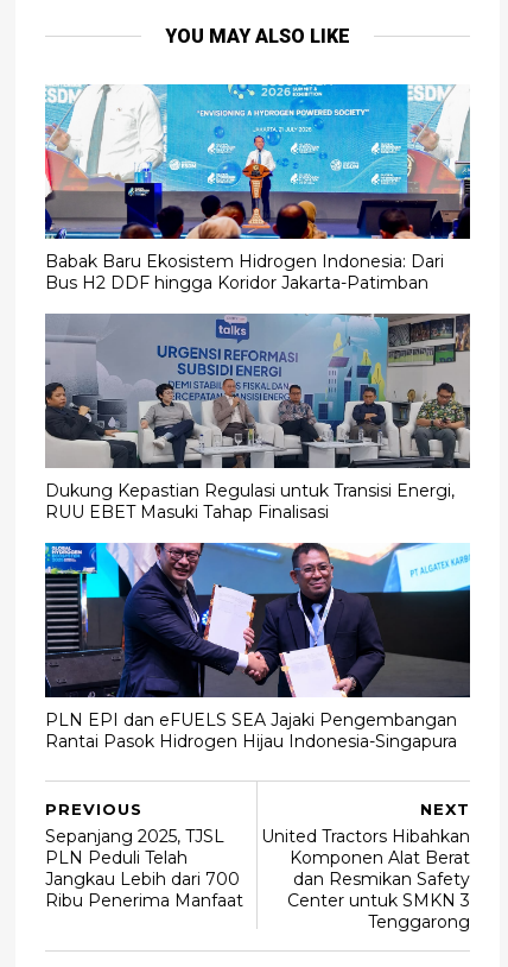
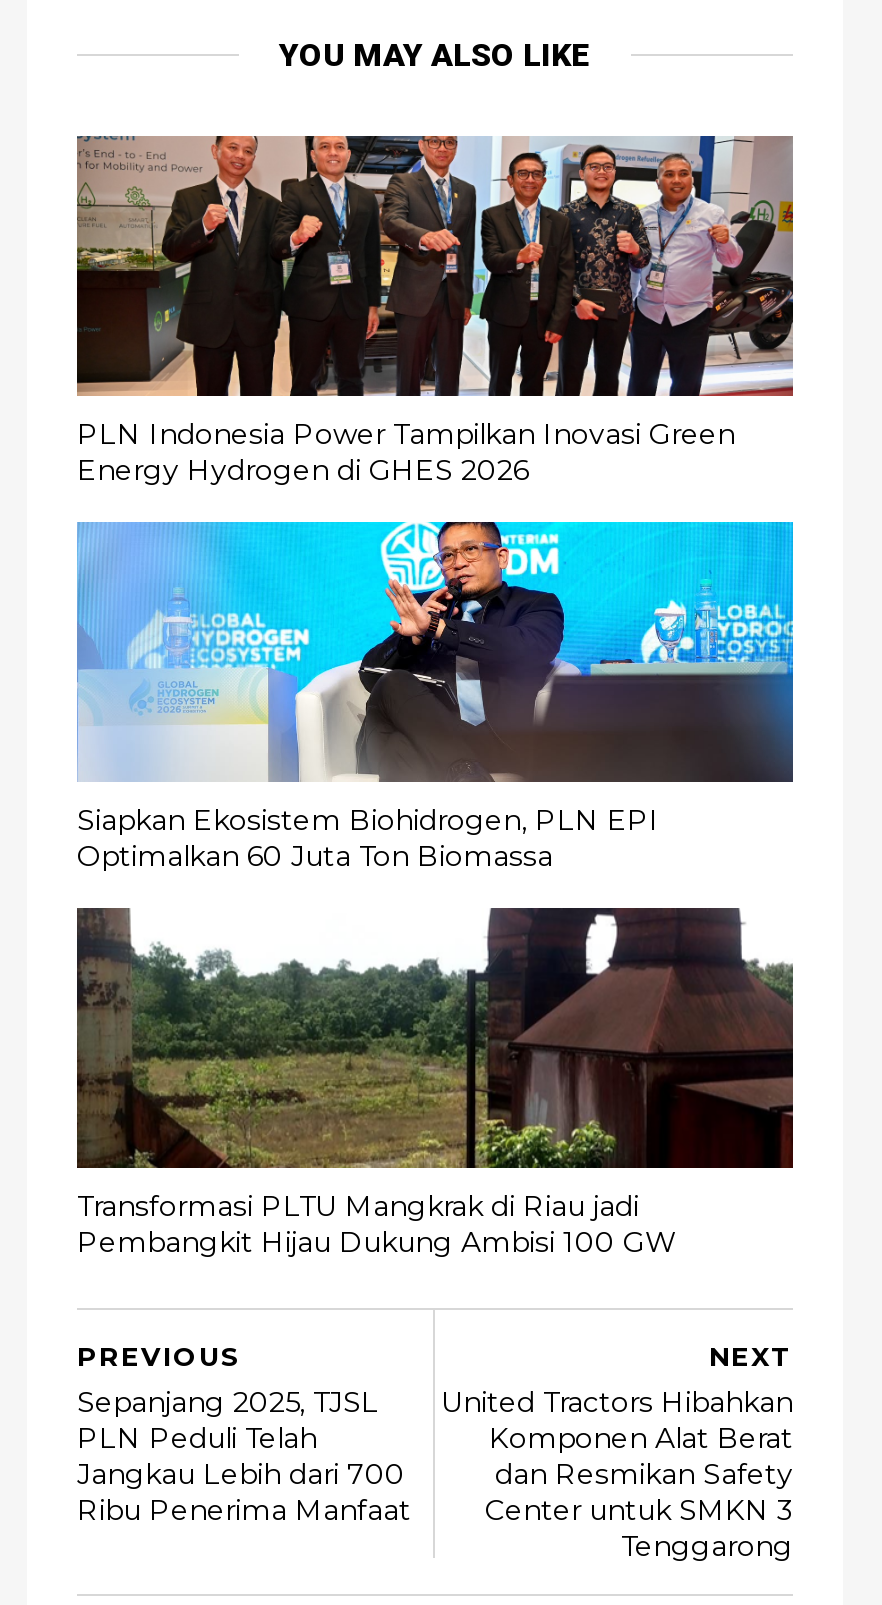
[44,83,471,293] [image] | Babak Baru Ekosistem Hidrogen Indonesia: Dari | Bus H2 DDF hingga Koridor Jakarta-Patimban -> [75,134,795,488] [image] | PLN Indonesia Power Tampilkan Inovasi Green | Energy Hydrogen di GHES 2026
[44,312,471,523] [image] | Dukung Kepastian Regulasi untuk Transisi Energi, | RUU EBET Masuki Tahap Finalisasi -> [75,520,795,874] [image] | Siapkan Ekosistem Biohidrogen, PLN EPI | Optimalkan 60 Juta Ton Biomassa
[44,542,471,752] [image] | PLN EPI dan eFUELS SEA Jajaki Pengembangan | Rantai Pasok Hidrogen Hijau Indonesia-Singapura -> [75,906,795,1260] [image] | Transformasi PLTU Mangkrak di Riau jadi | Pembangkit Hijau Dukung Ambisi 100 GW

